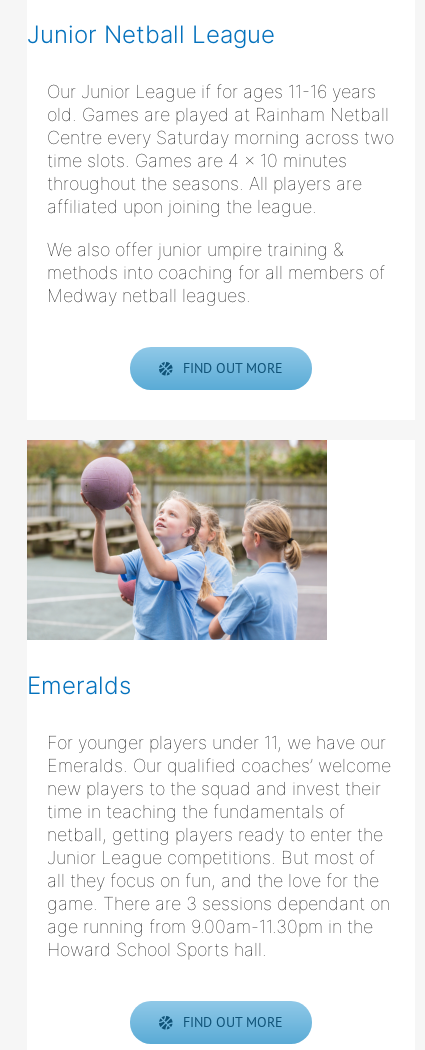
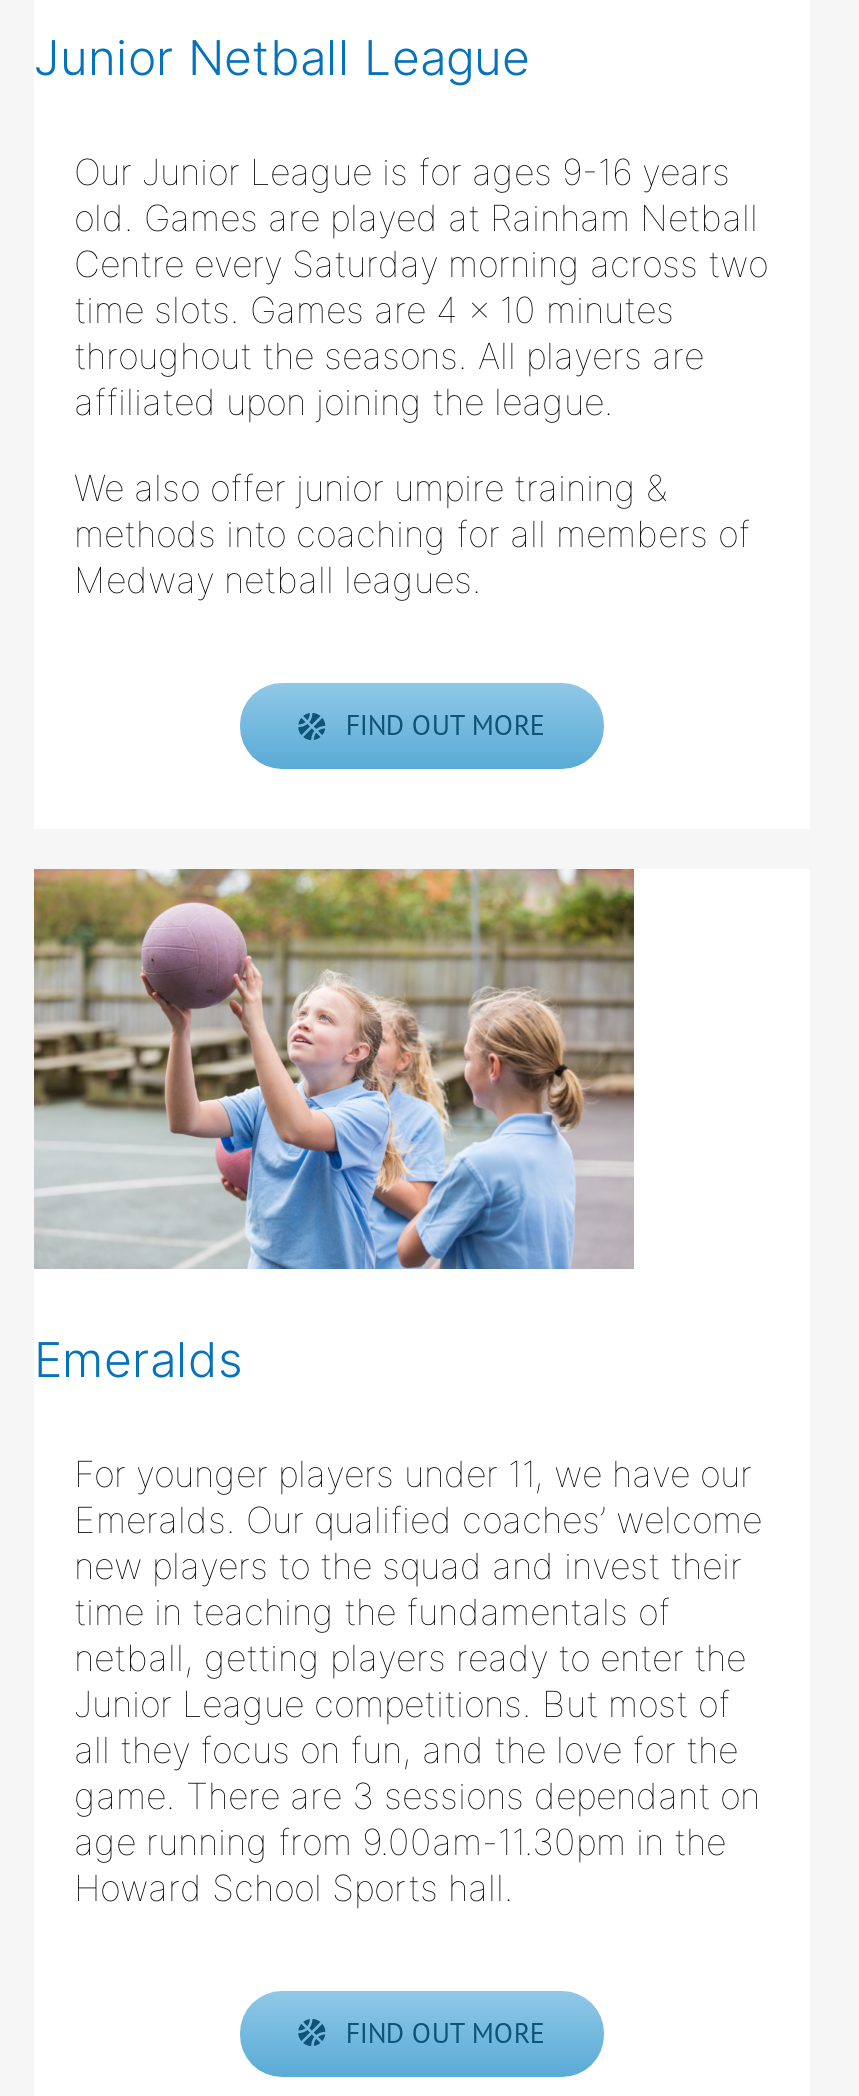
[47,81,376,102] Our Junior League if for ages 11-16 years -> [74,151,730,193] Our Junior League is for ages 9-16 years

